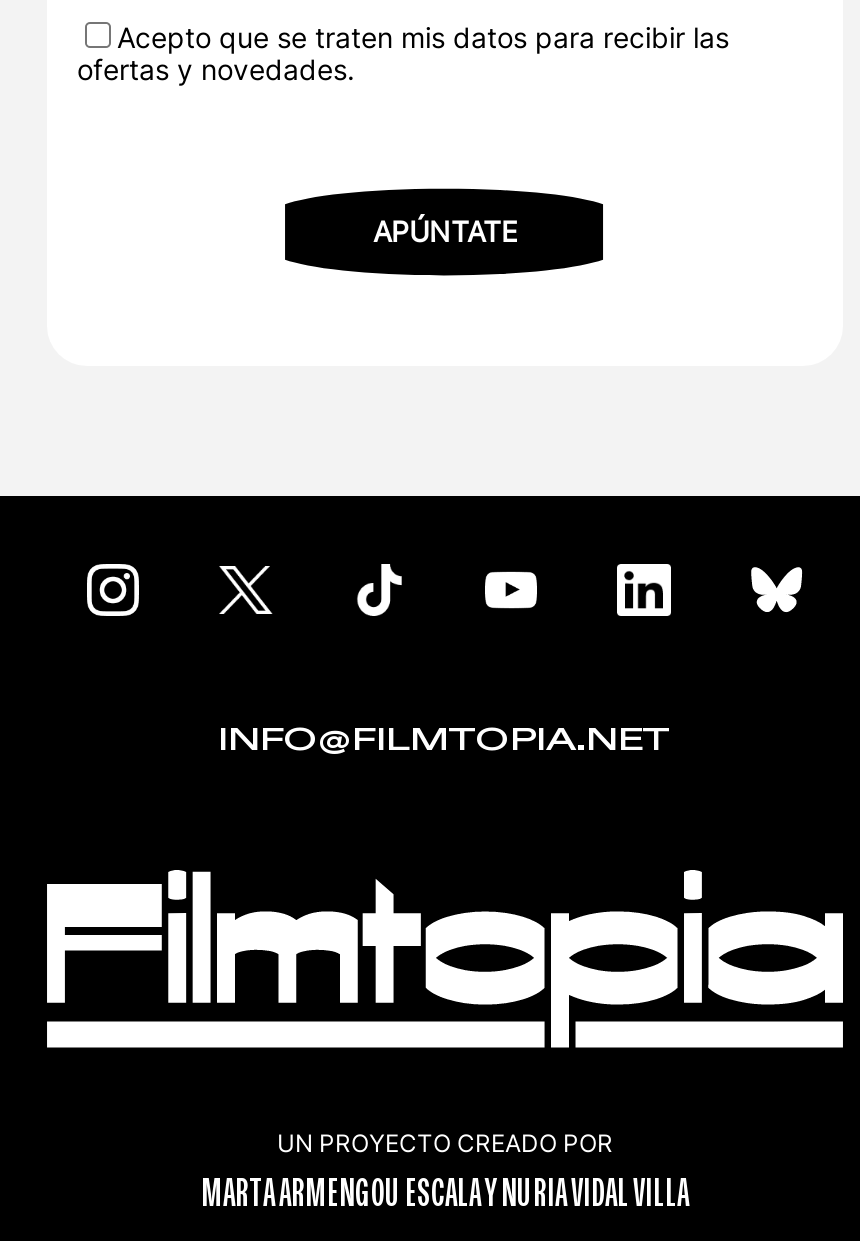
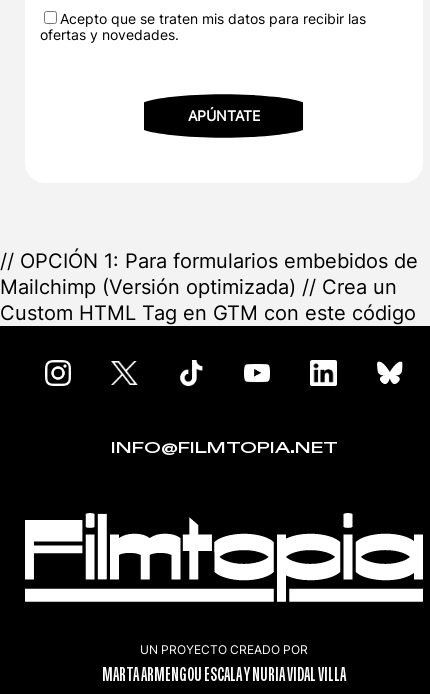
none -> [0,249,418,325] // OPCIÓN 1: Para formularios embebidos de | Mailchimp (Versión optimizada) // Crea un | Custom HTML Tag en GTM con este código

